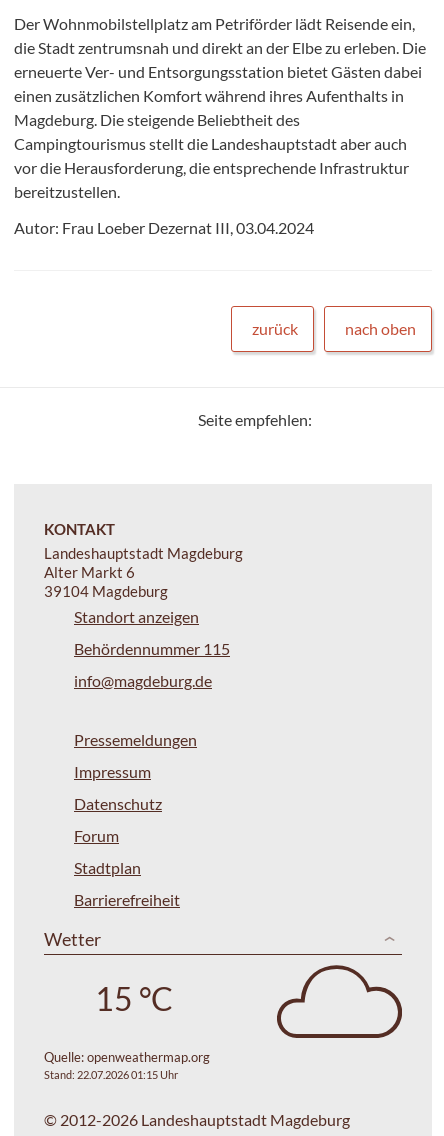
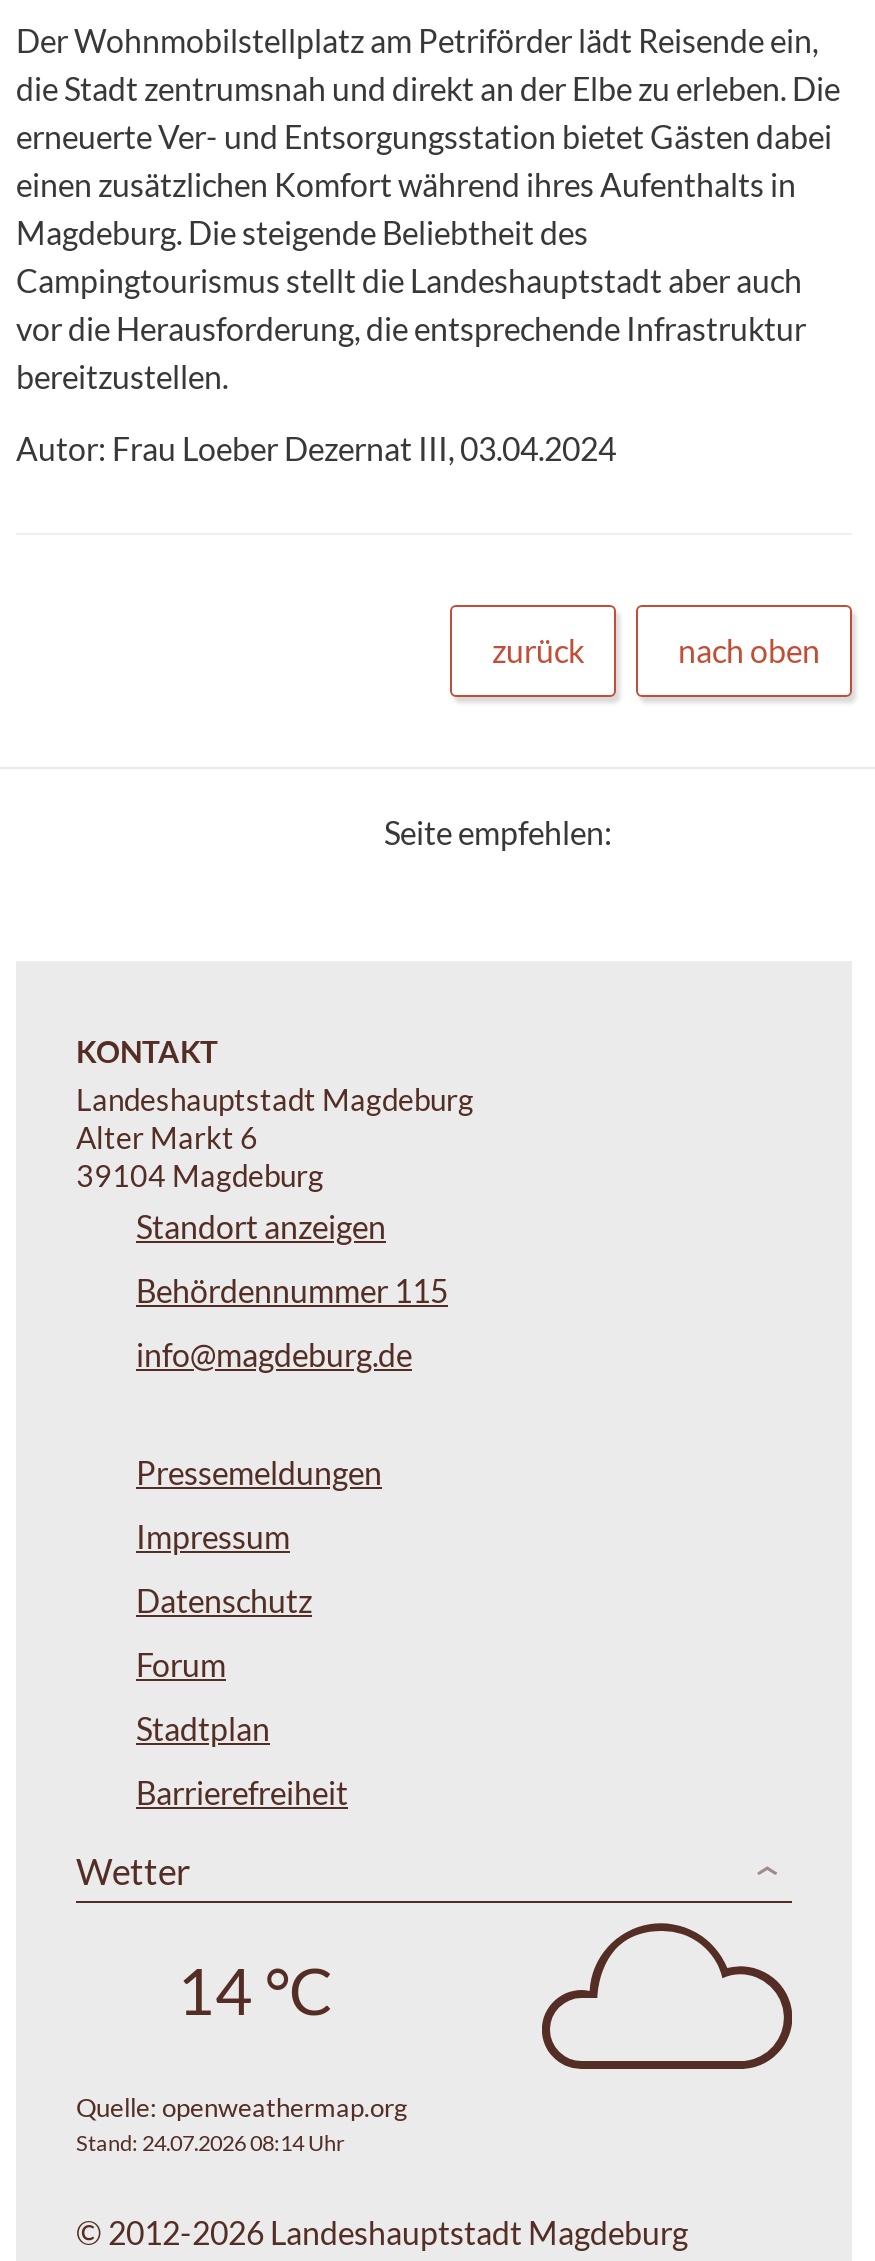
[94,978,172,1017] 15 °C -> [177,1950,333,2028] 14 °C
[44,1068,178,1081] Stand: 22.07.2026 01:15 Uhr -> [76,2129,344,2155] Stand: 24.07.2026 08:14 Uhr

